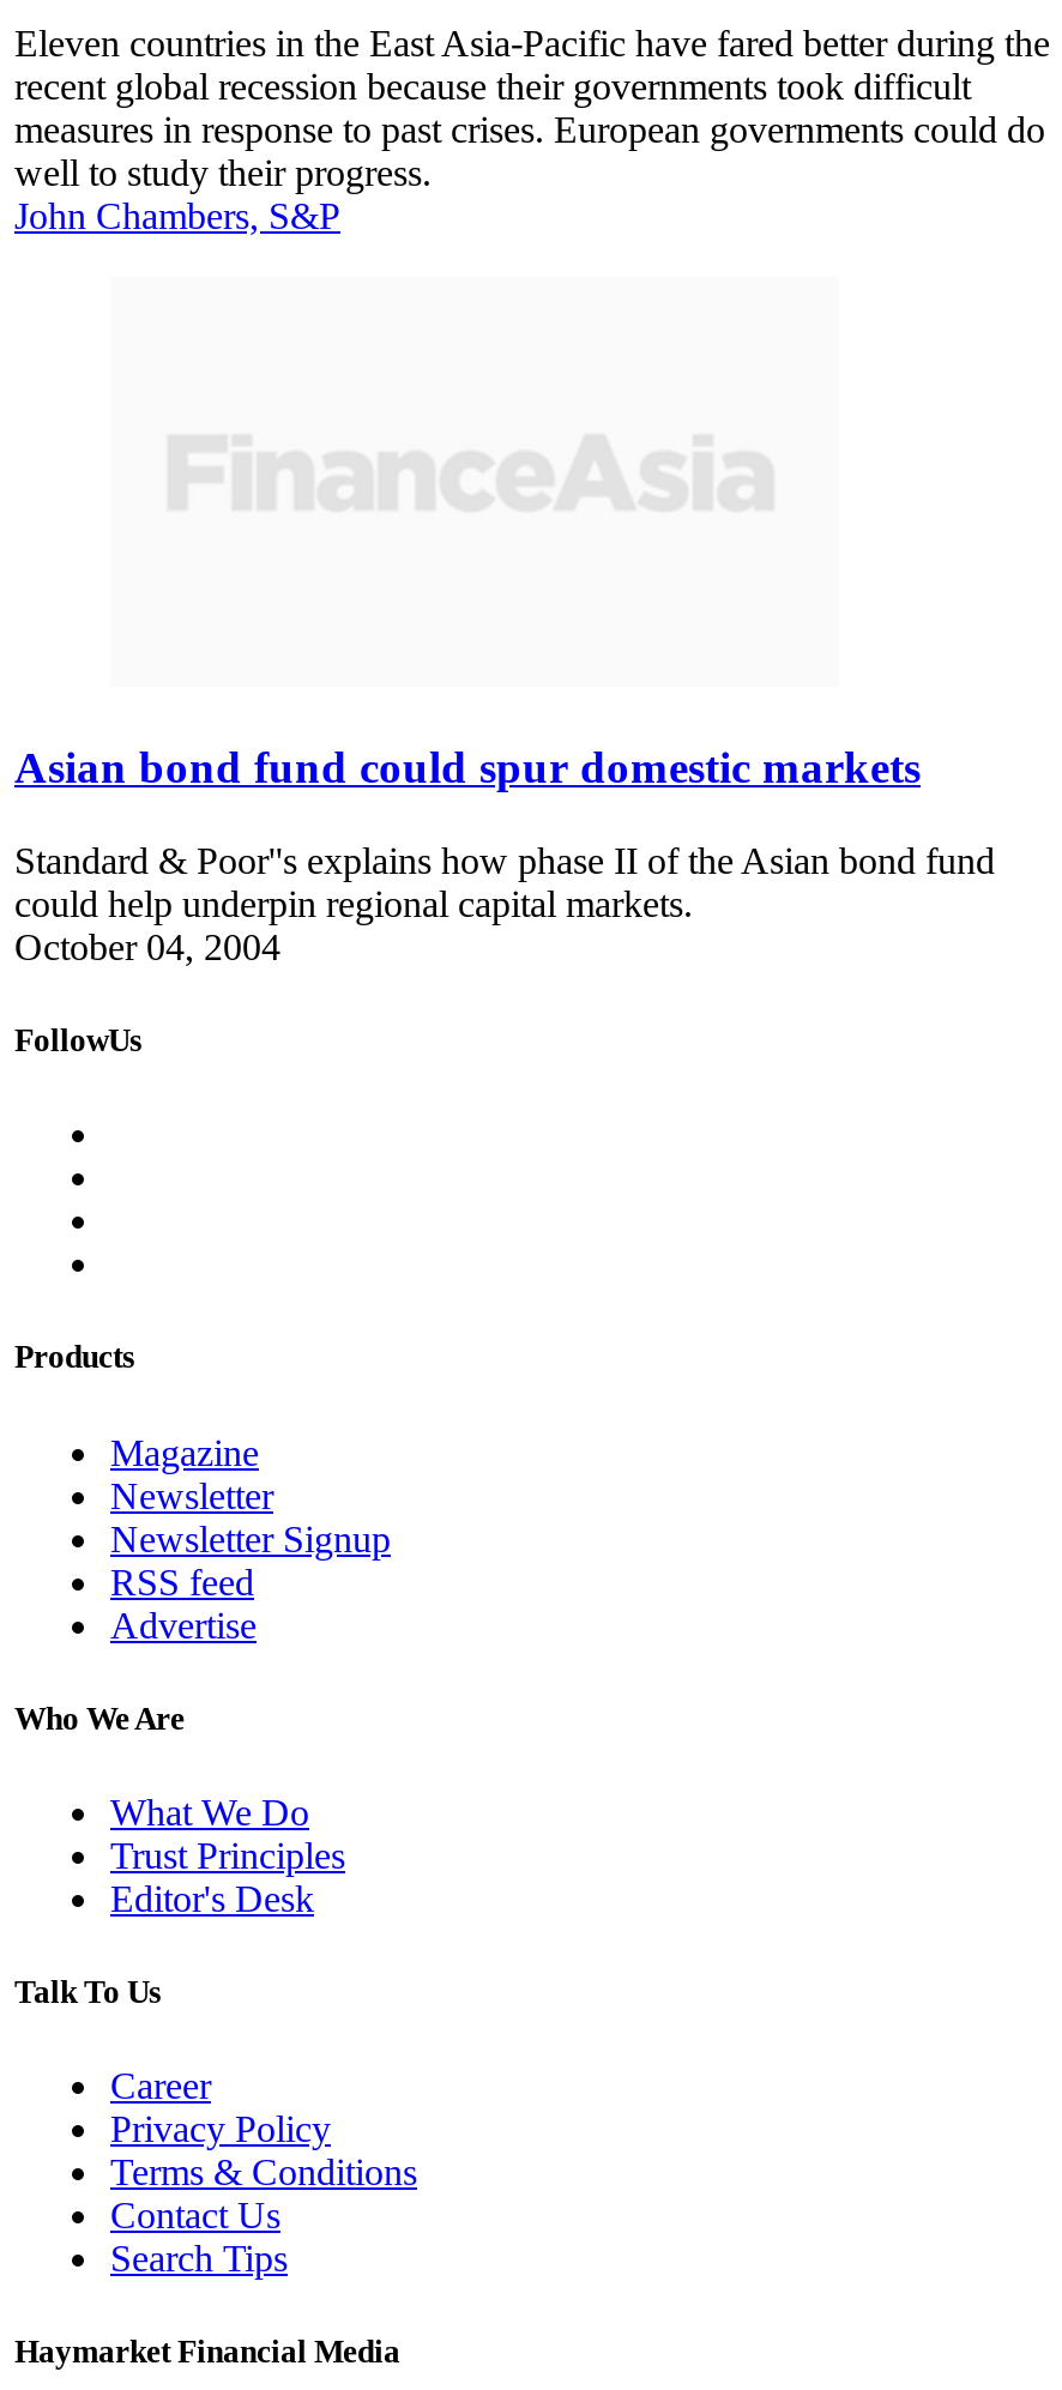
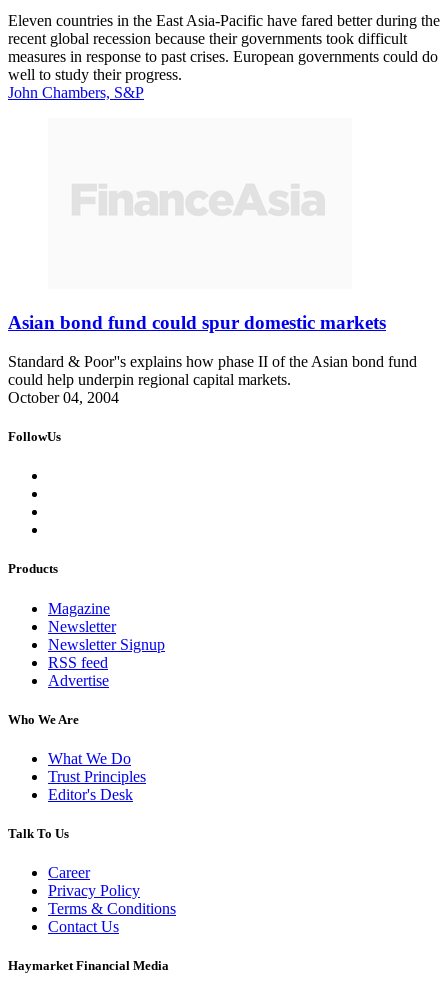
[110,2238,288,2279] Search Tips -> none

